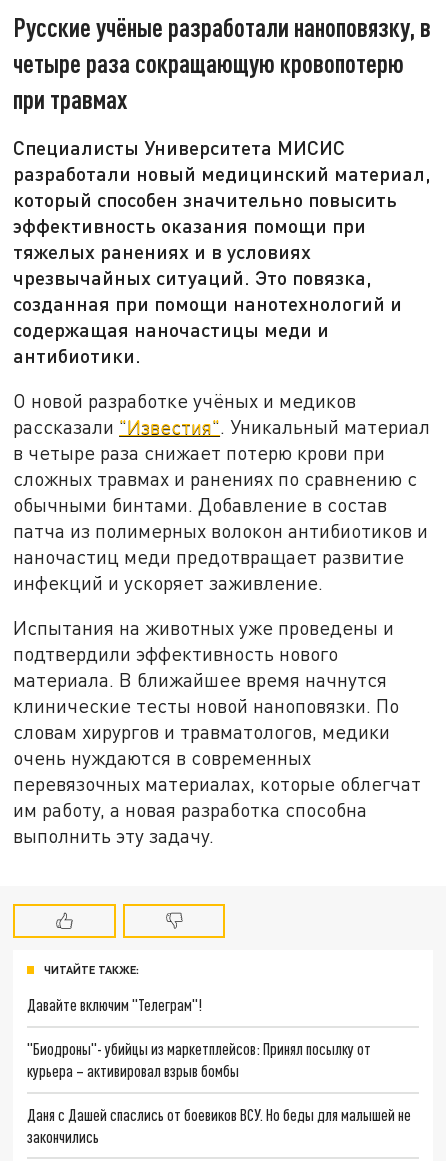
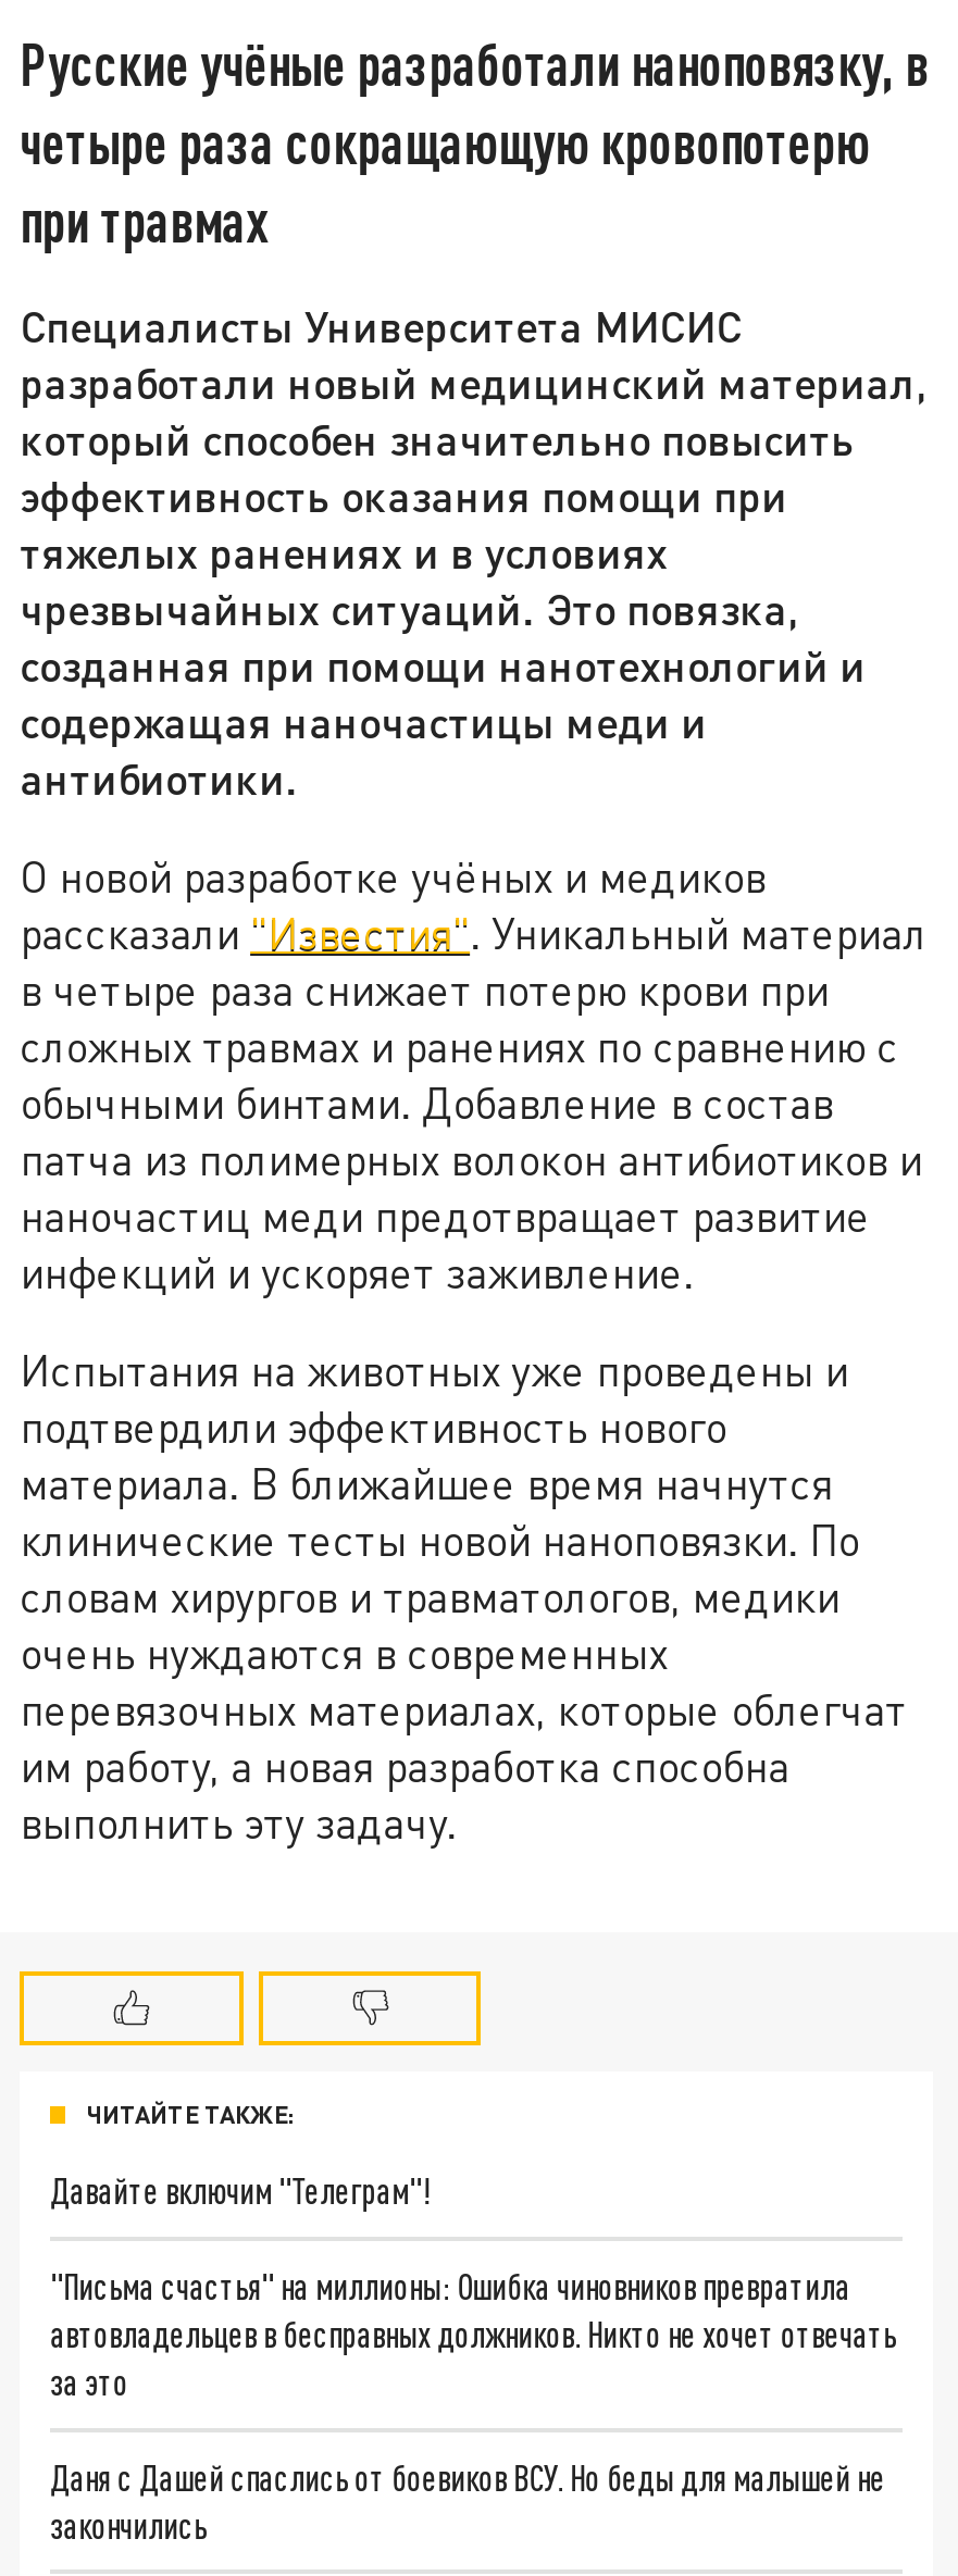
[27,1039,371,1080] "Биодроны"- убийцы из маркетплейсов: Принял посылку от | курьера – активировал взрыв бомбы -> [50,2265,896,2402] "Письма счастья" на миллионы: Ошибка чиновников превратила | автовладельцев в бесправных должников. Никто не хочет отвечать | за это

